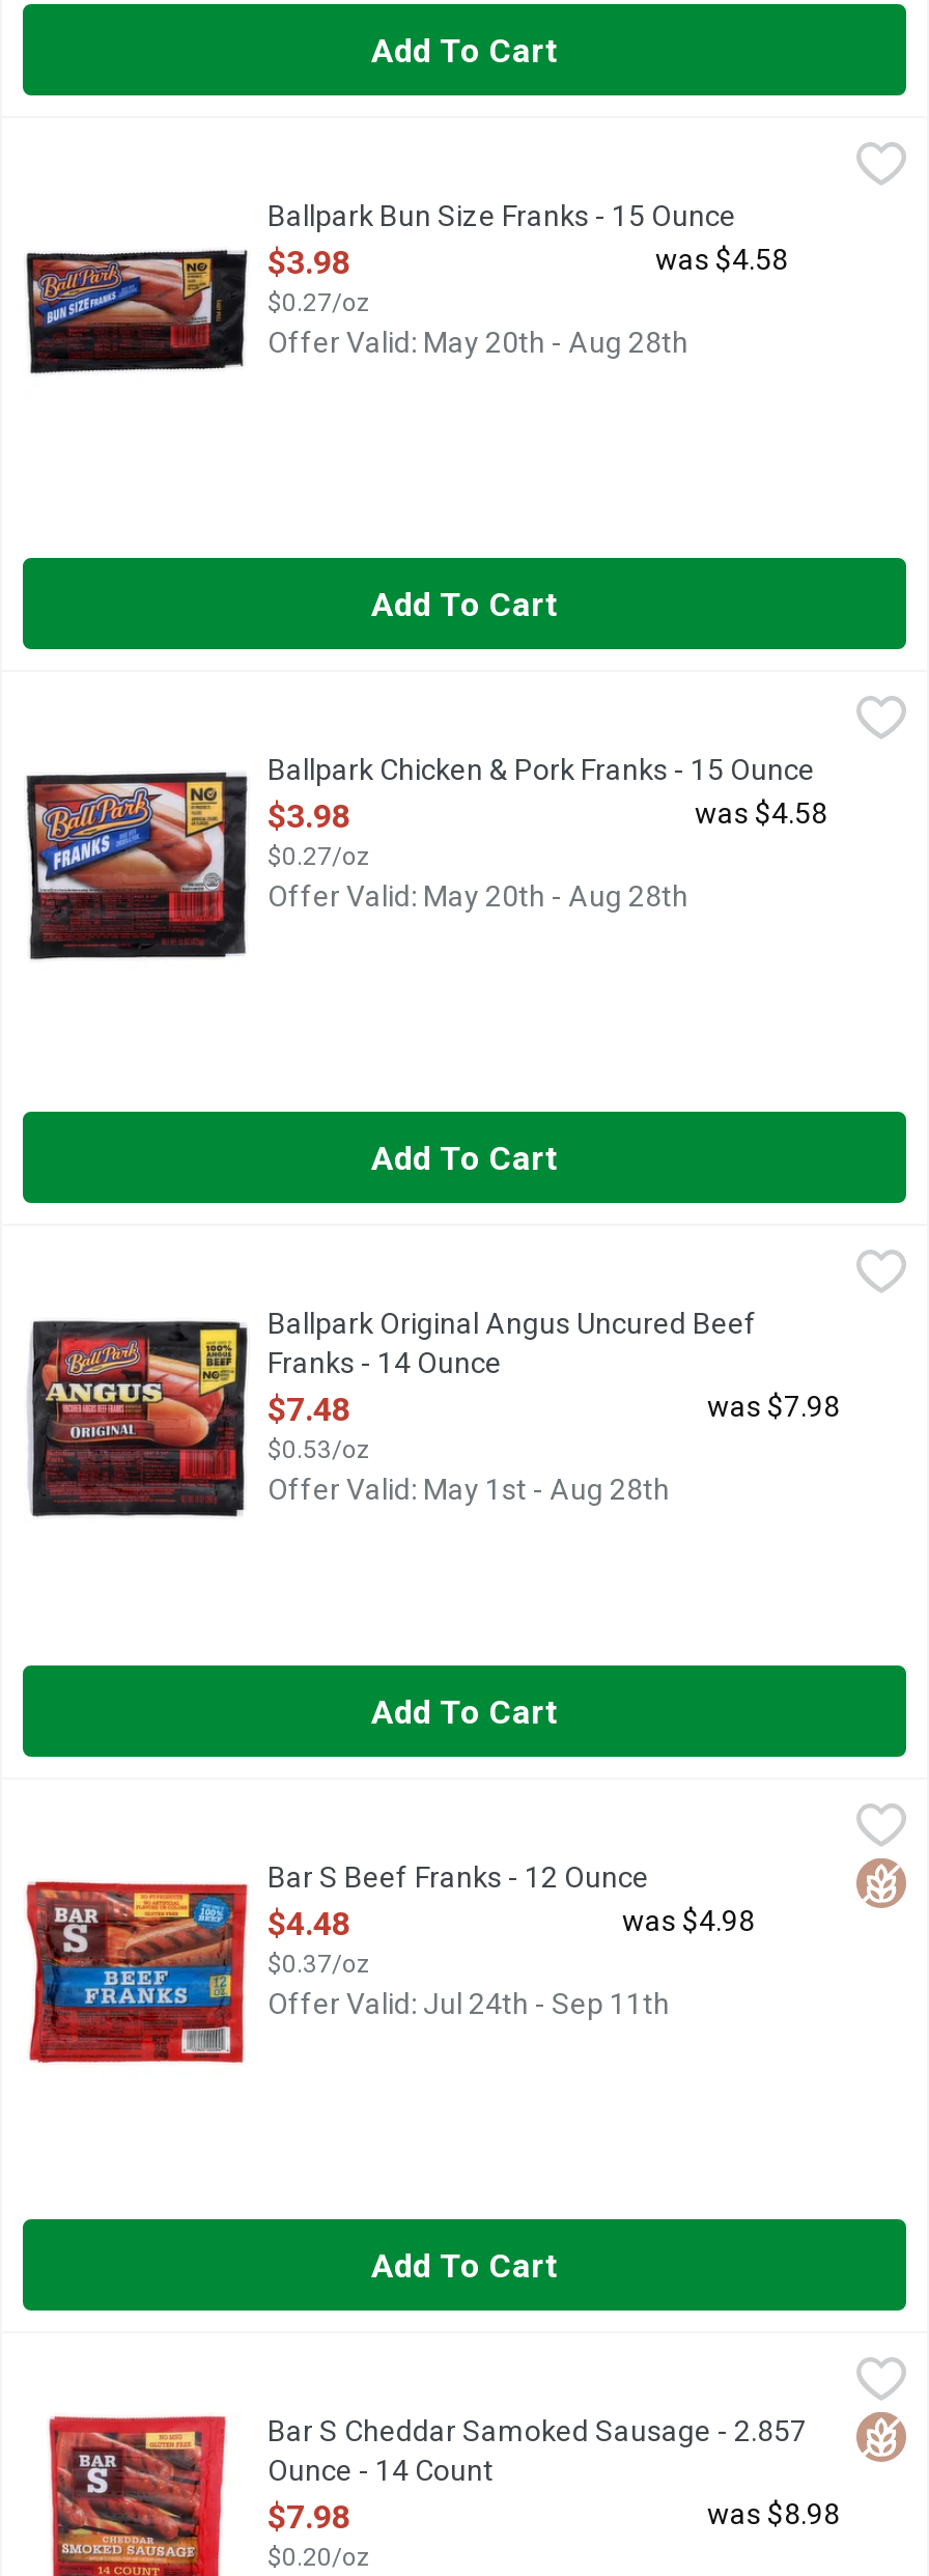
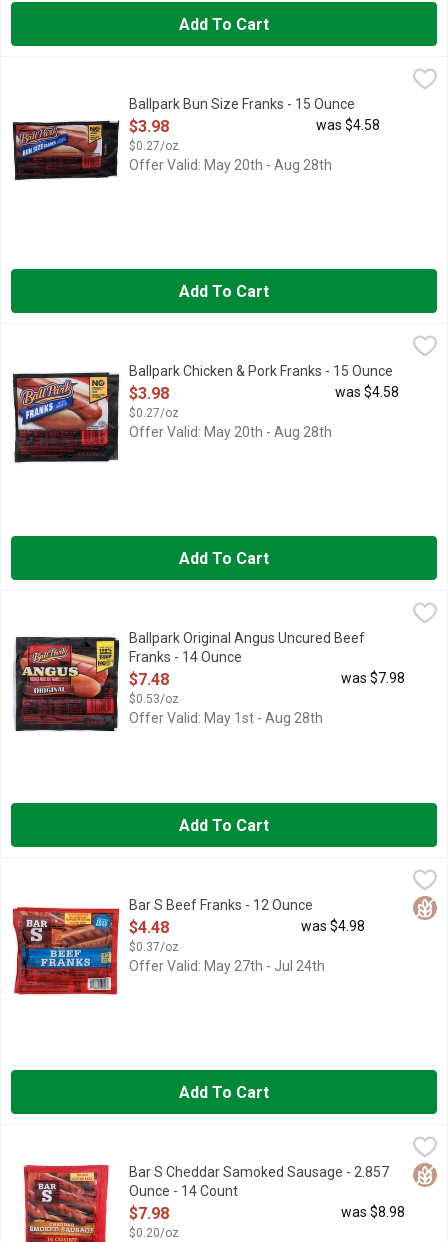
[268,1987,670,2020] Offer Valid: Jul 24th - Sep 11th -> [129,958,325,974] Offer Valid: May 27th - Jul 24th

